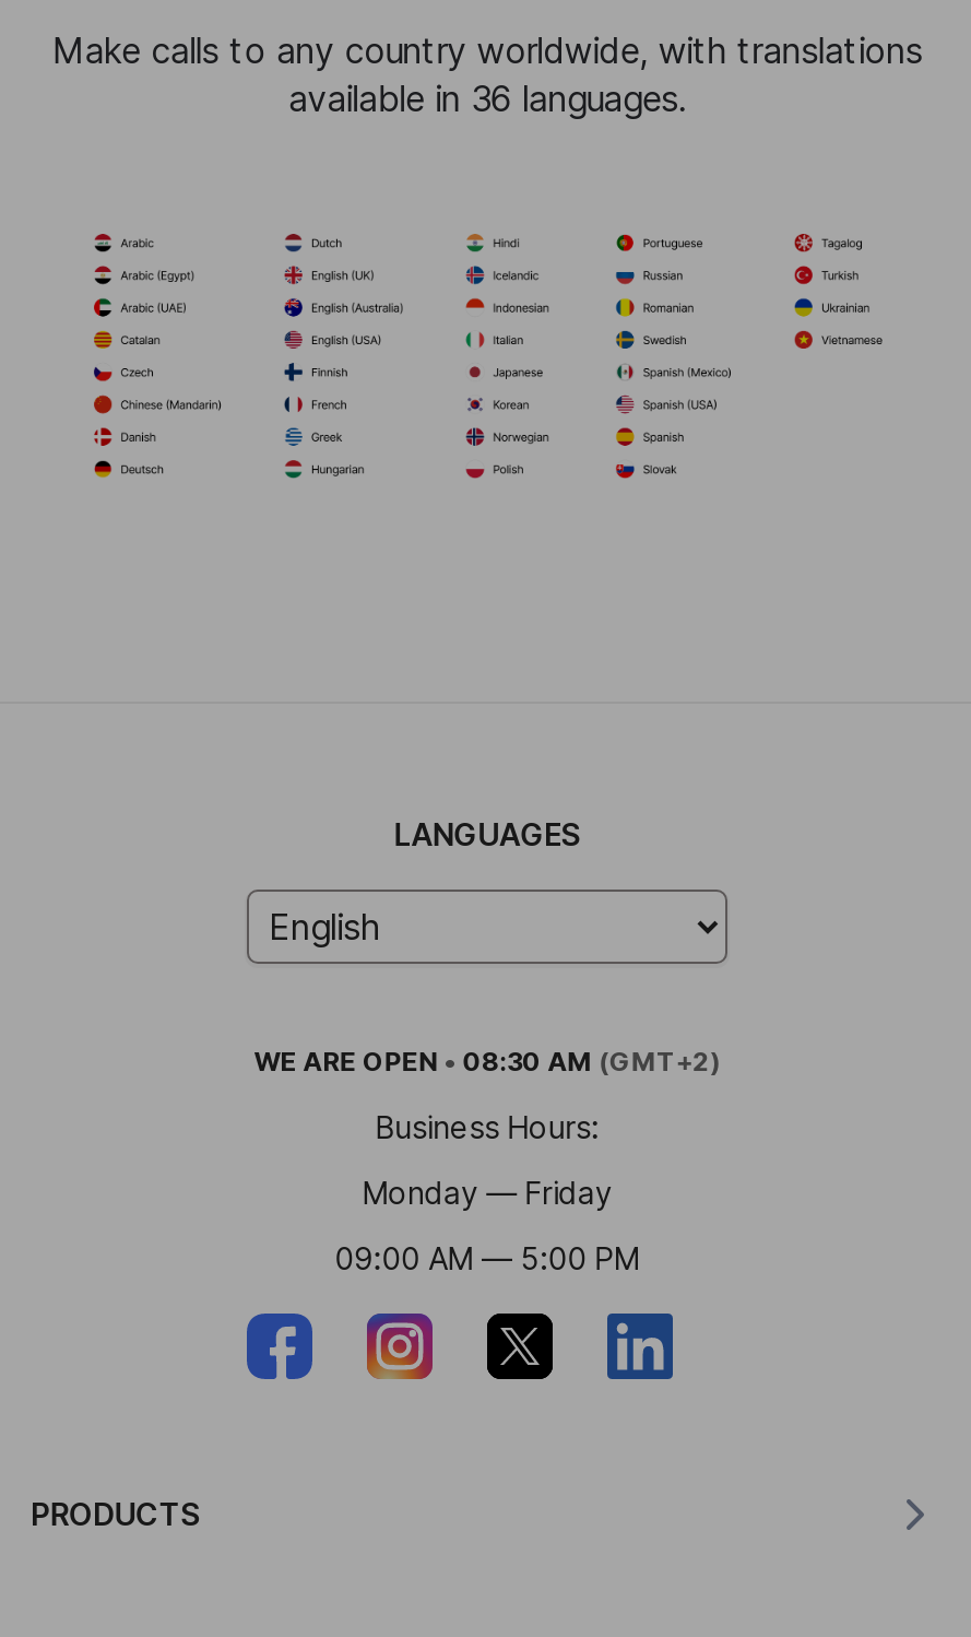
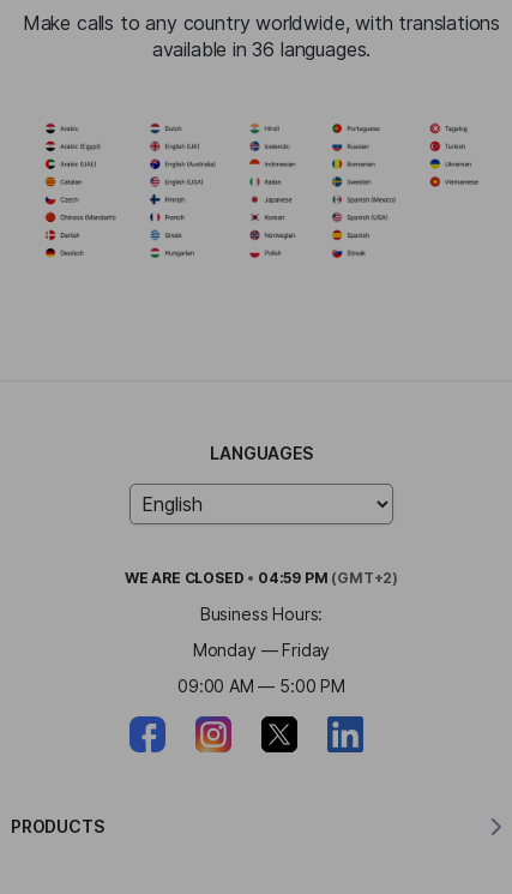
[254,1046,720,1078] WE ARE OPEN • 08:30 AM (GMT+2) -> [125,569,398,587] WE ARE CLOSED • 04:59 PM (GMT+2)

